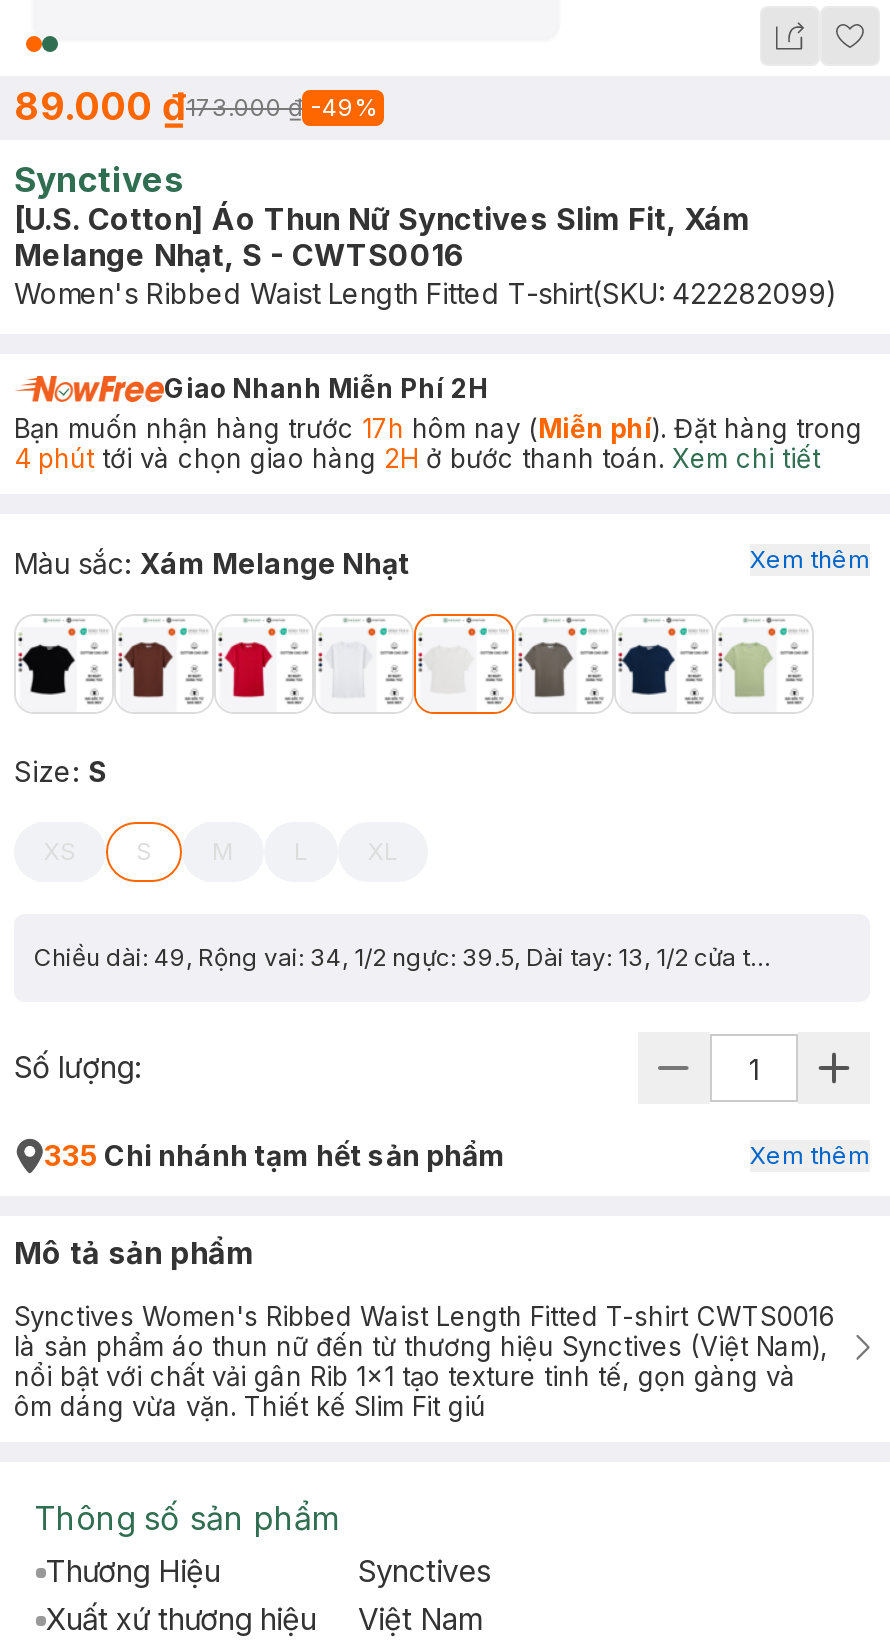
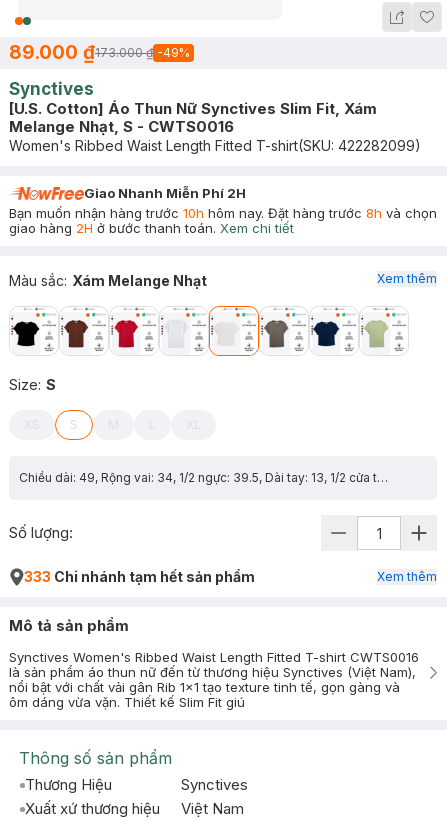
[14,412,862,474] Bạn muốn nhận hàng trước 17h hôm nay (Miễn phí). Đặt hàng trong | 4 phút tới và chọn giao hàng 2H ở bước thanh toán. Xem chi tiết -> [9,205,437,236] Bạn muốn nhận hàng trước 10h hôm nay. Đặt hàng trước 8h và chọn | giao hàng 2H ở bước thanh toán. Xem chi tiết
[44,1138,506,1172] 335 Chi nhánh tạm hết sản phẩm -> [24,568,255,585] 333 Chi nhánh tạm hết sản phẩm

